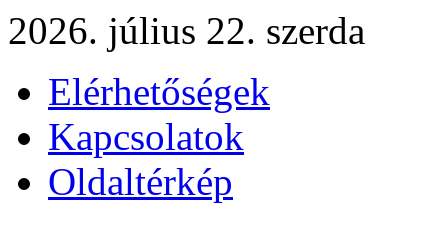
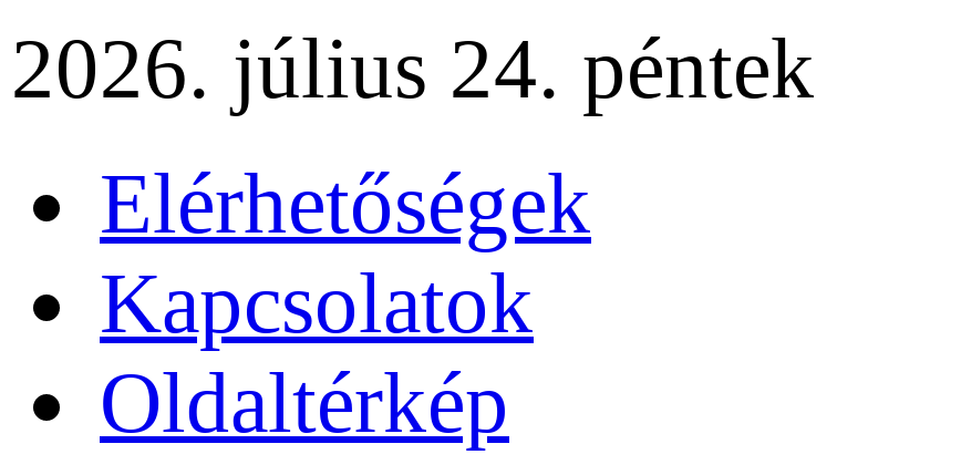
[8,9,365,52] 2026. július 22. szerda -> [11,20,815,115] 2026. július 24. péntek

